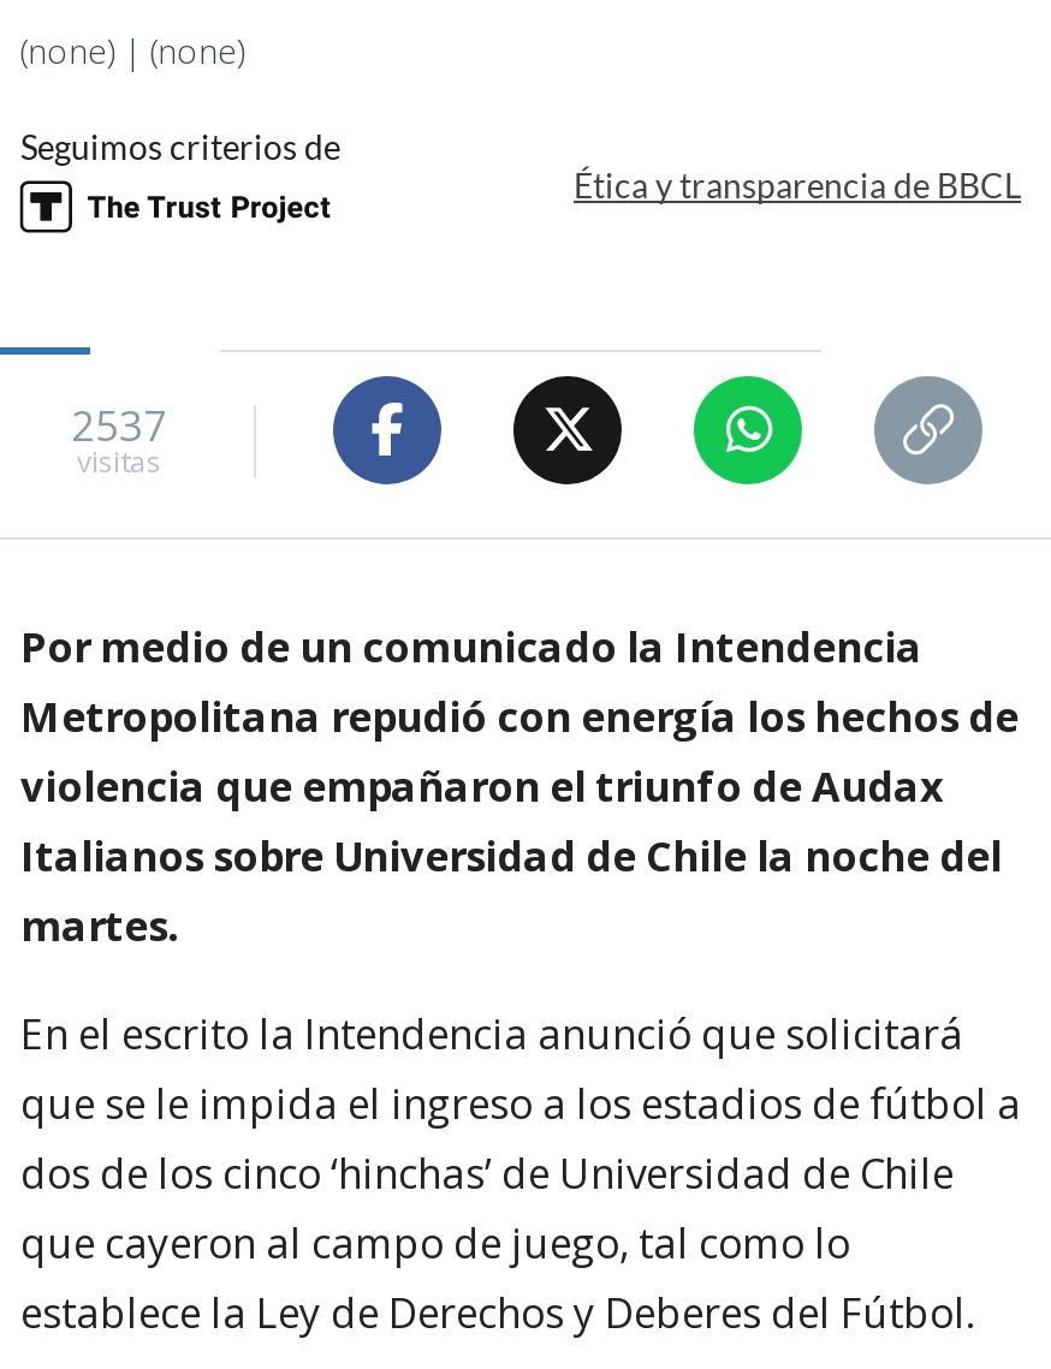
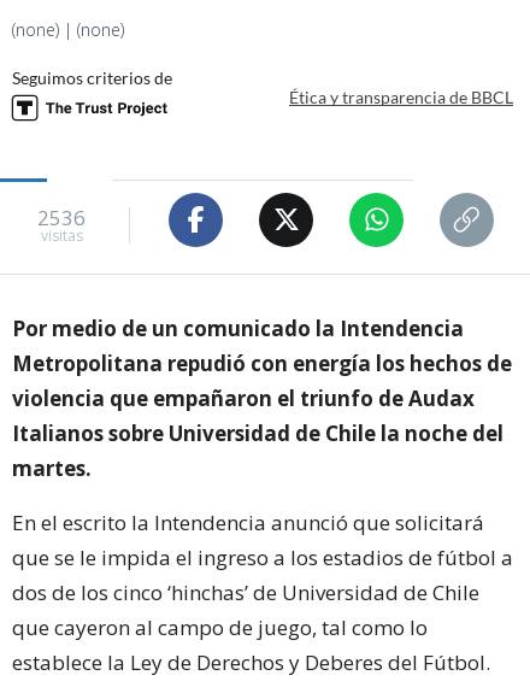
[71,399,167,454] 2537 -> [37,204,86,232] 2536

